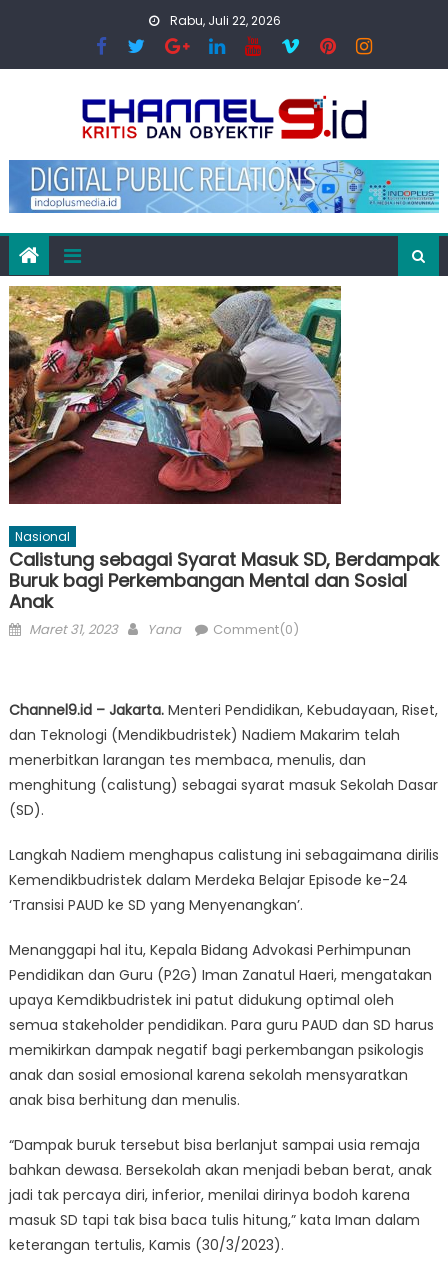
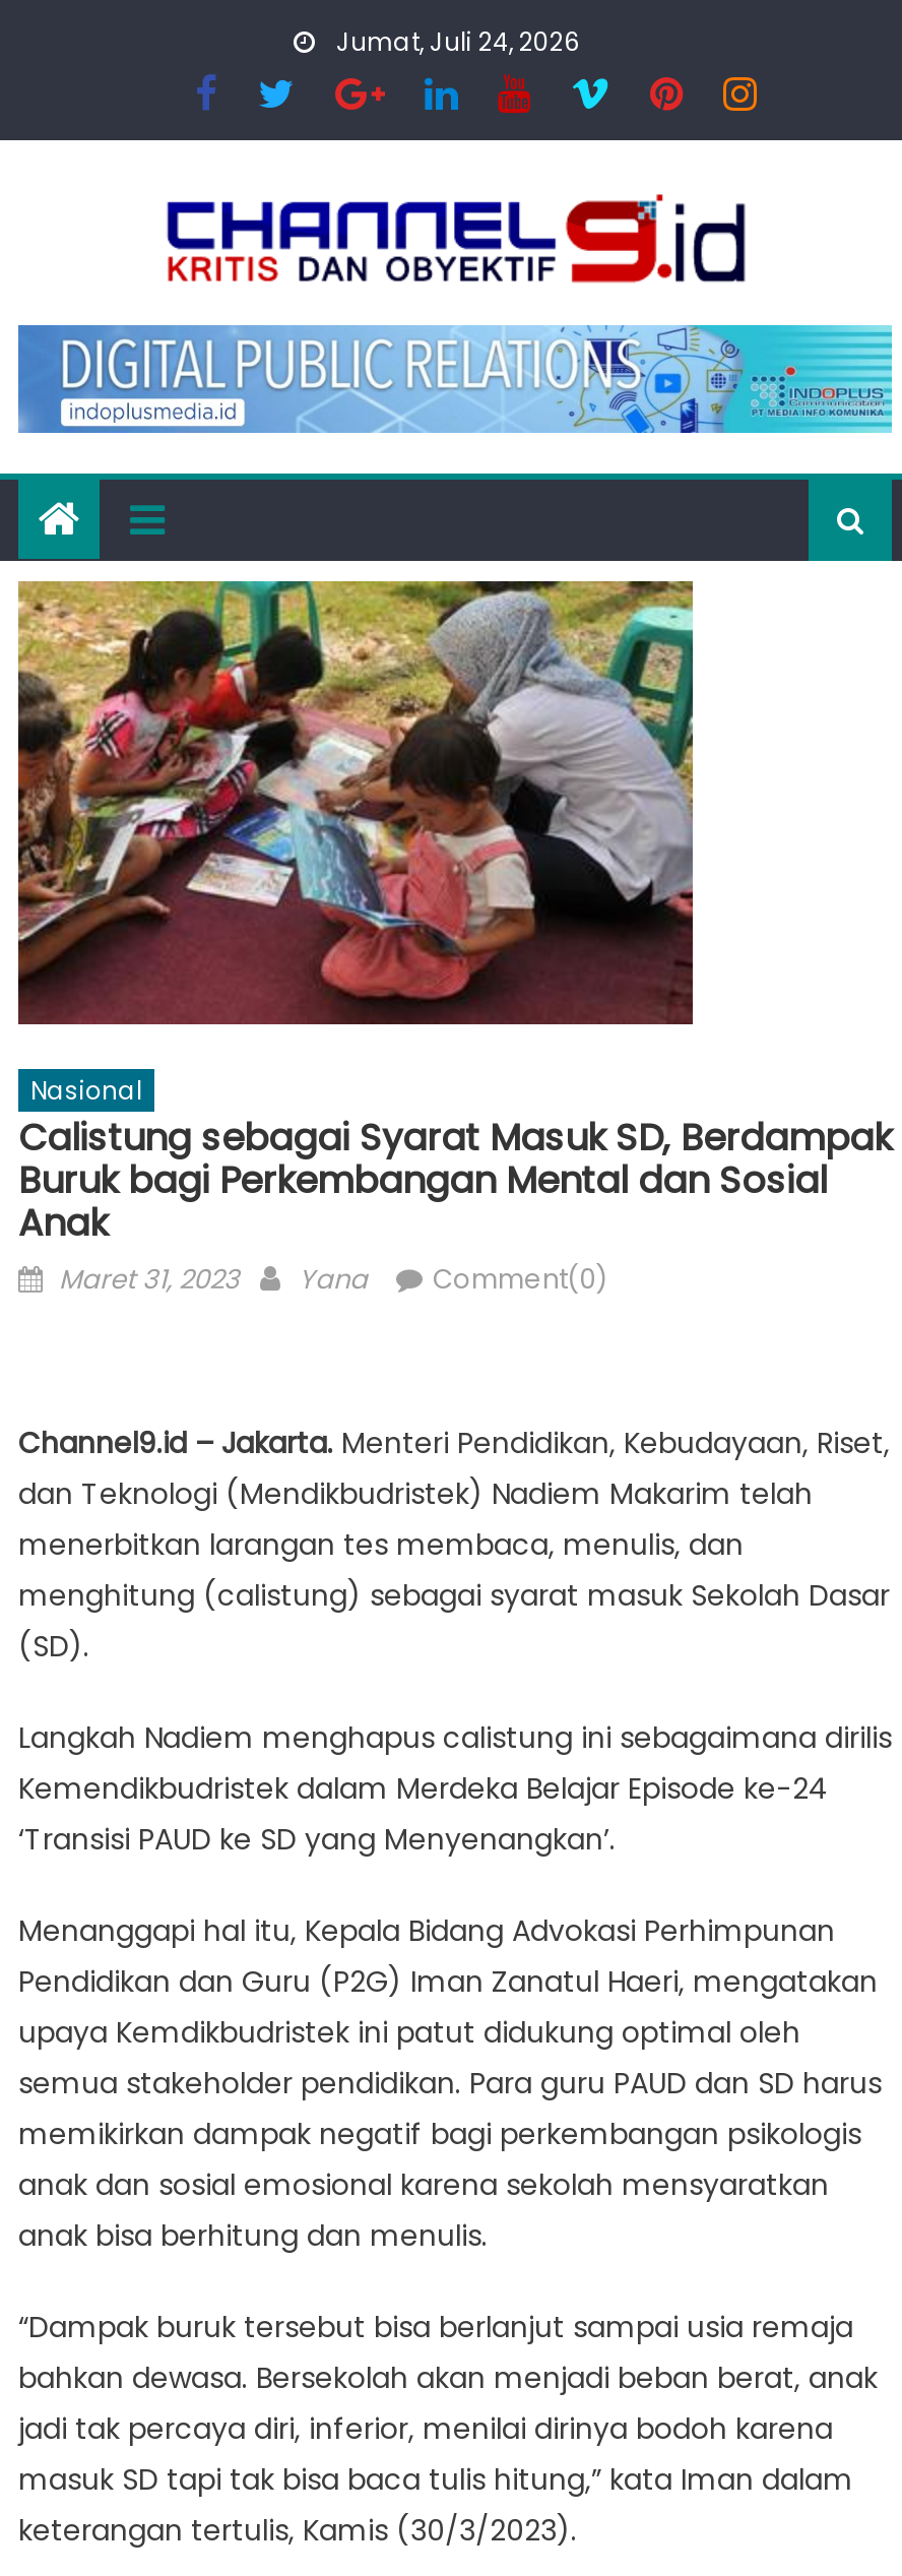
[167,12,281,29] Rabu, Juli 22, 2026 -> [330,24,580,59] Jumat, Juli 24, 2026

